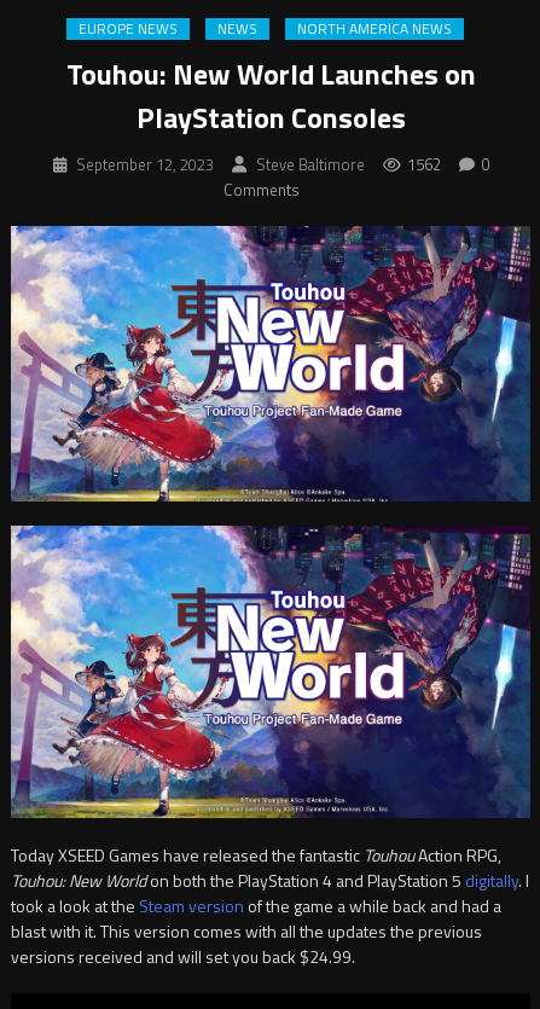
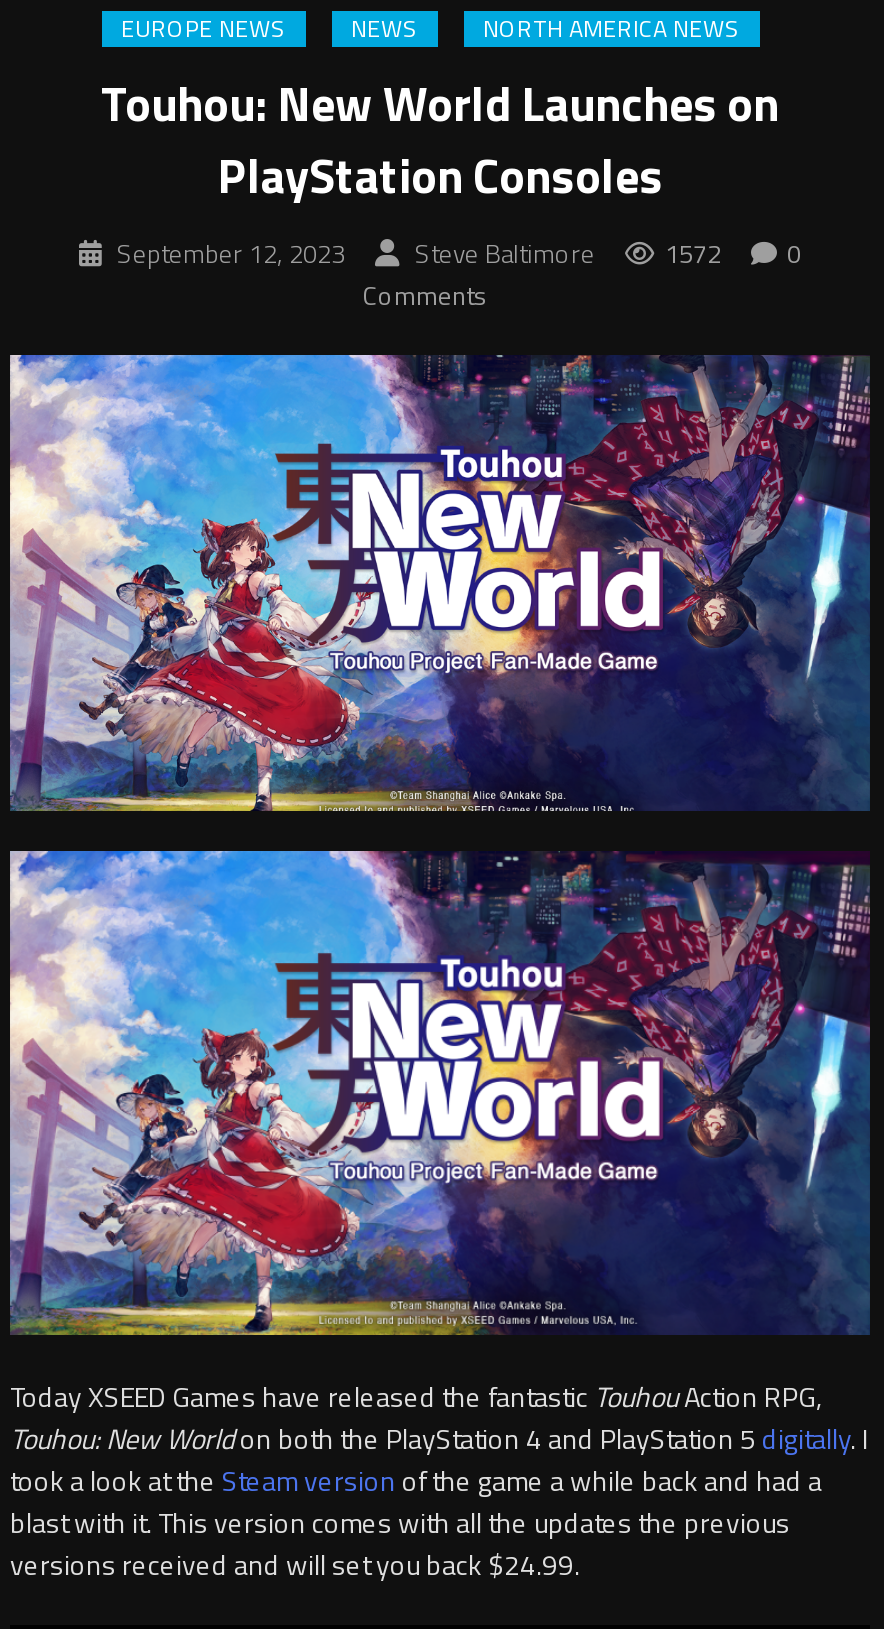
[76,152,489,176] September 12, 2023 Steve Baltimore 1562 0 -> [117,233,801,273] September 12, 2023 Steve Baltimore 1572 0

